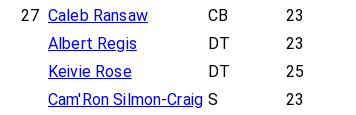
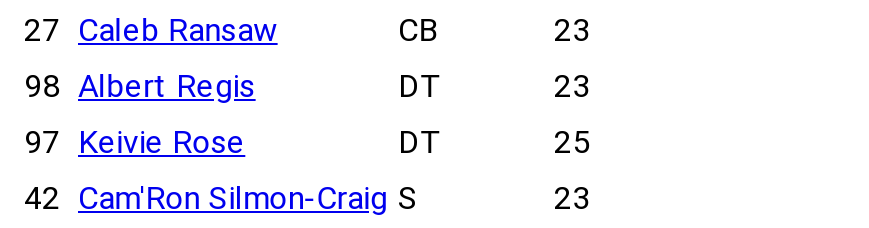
[48,34,137,53] Albert Regis -> [24,67,256,105] 98 Albert Regis
[48,62,132,81] Keivie Rose -> [24,123,245,161] 97 Keivie Rose
[48,90,218,109] Cam'Ron Silmon-Craig S -> [24,179,418,217] 42 Cam'Ron Silmon-Craig S

